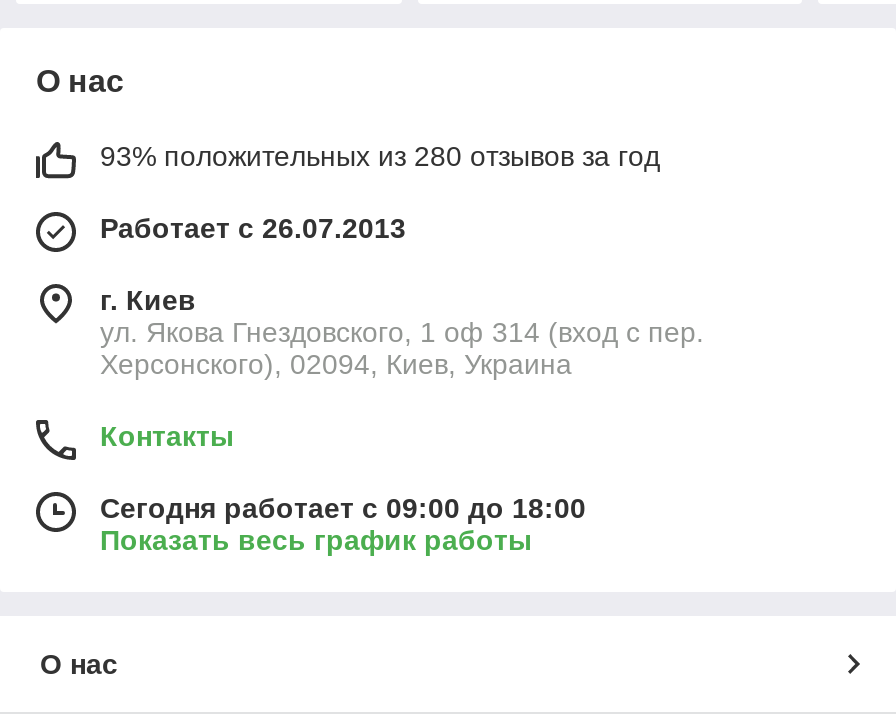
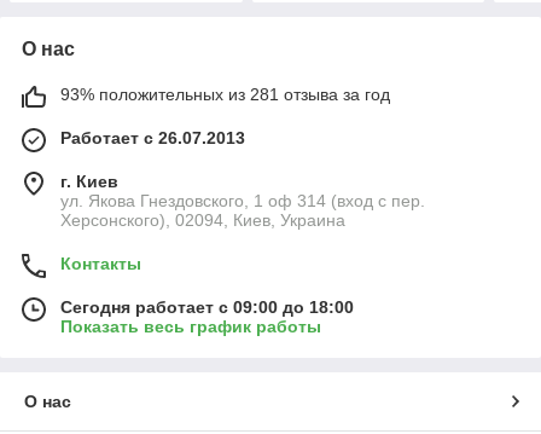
[100,141,660,173] 93% положительных из 280 отзывов за год -> [60,85,390,104] 93% положительных из 281 отзыва за год

